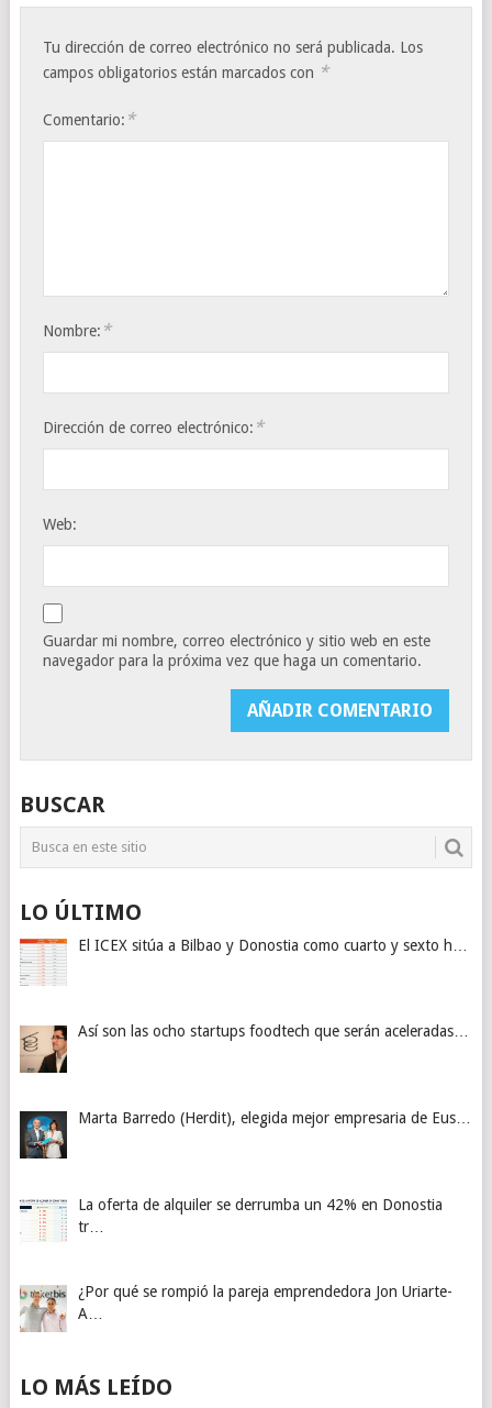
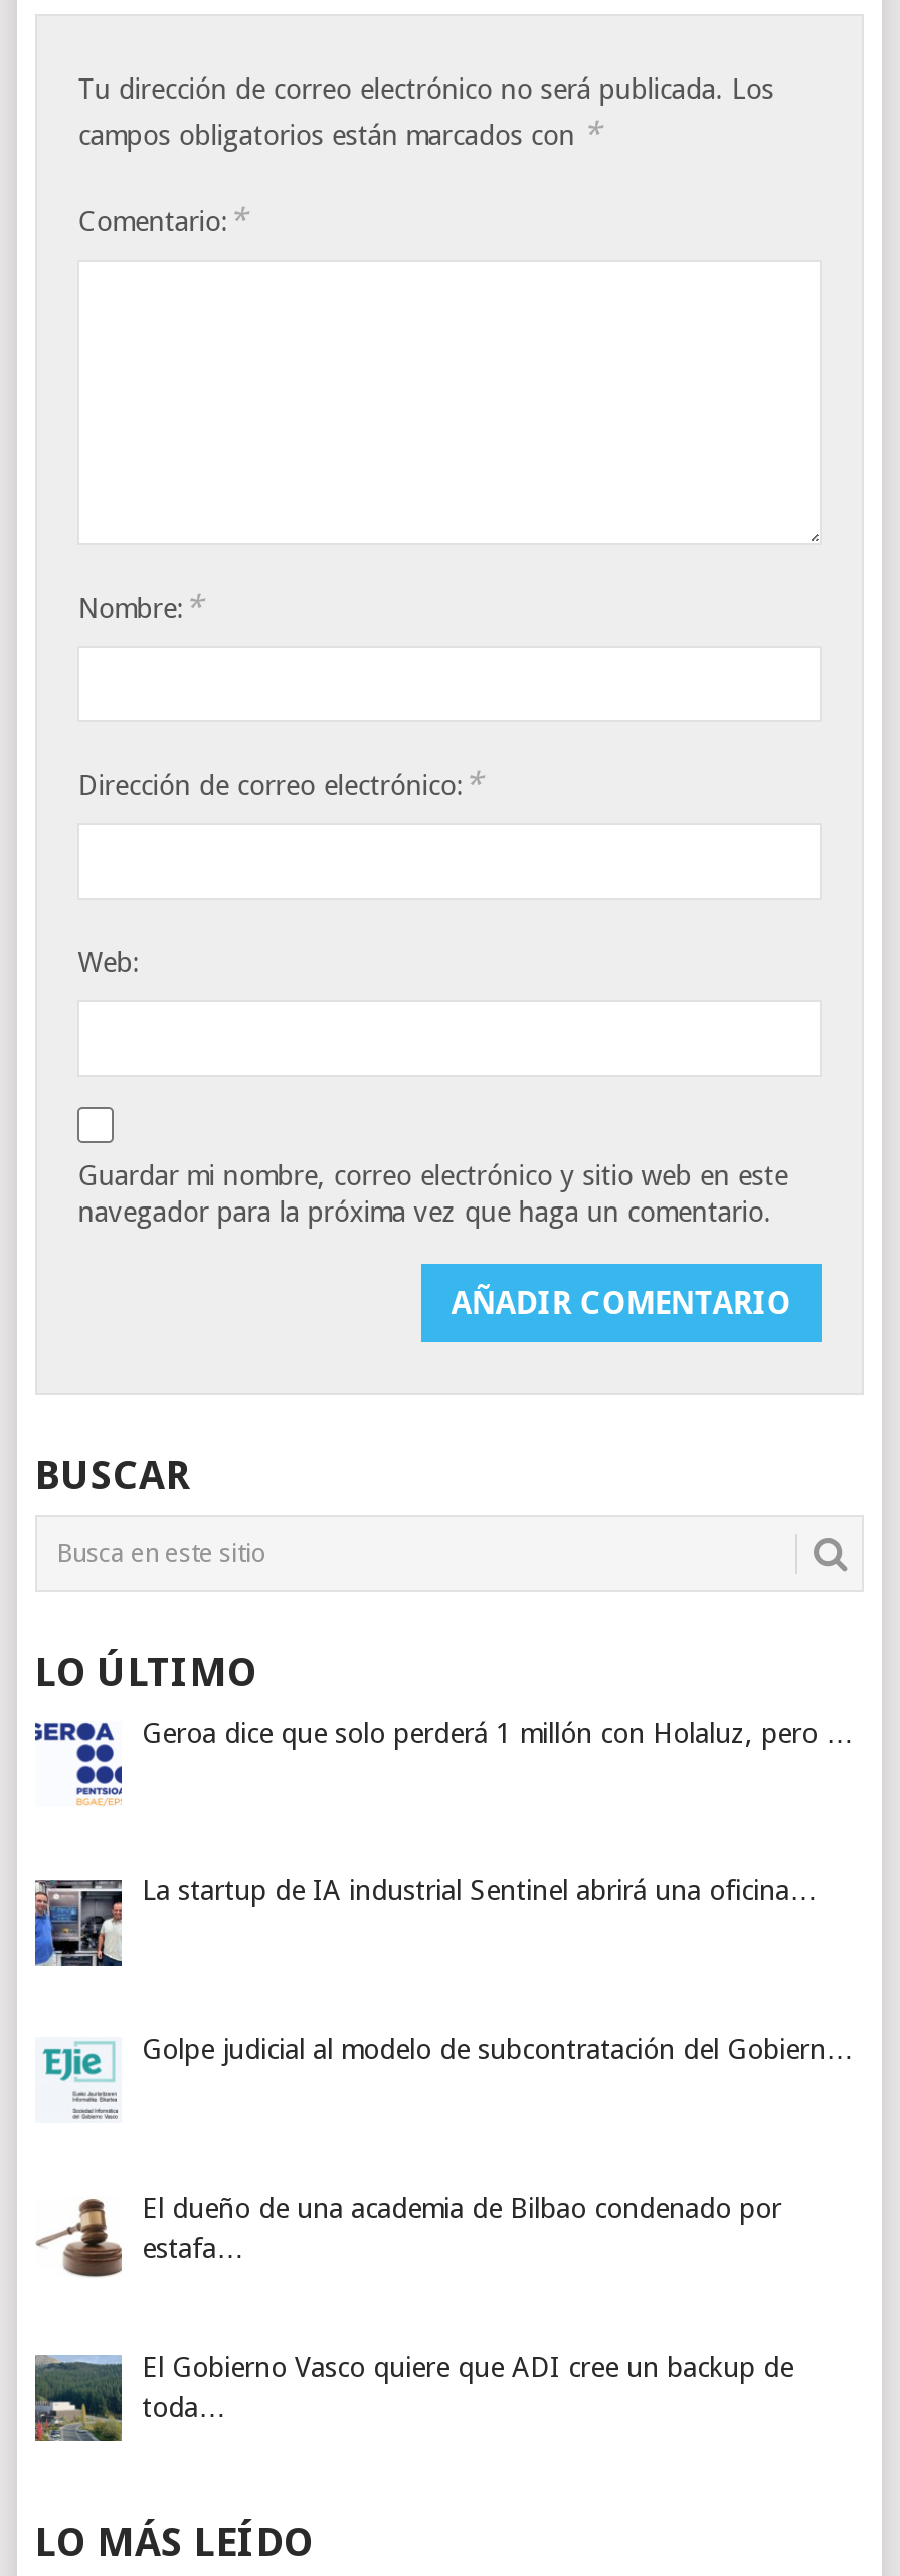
[19,936,468,986] [image] | El ICEX sitúa a Bilbao y Donostia como cuarto y sexto h… -> [33,1716,854,1805] [image] | Geroa dice que solo perderá 1 millón con Holaluz, pero …
[19,1023,469,1074] [image] | Así son las ocho startups foodtech que serán aceleradas… -> [33,1875,818,1968] [image] | La startup de IA industrial Sentinel abrirá una oficina…
[19,1109,471,1160] [image] | Marta Barredo (Herdit), elegida mejor empresaria de Eus… -> [35,2033,854,2123] [image] | Golpe judicial al modelo de subcontratación del Gobiern…
[19,1196,443,1242] [image] | La oferta de alquiler se derrumba un 42% en Donostia | tr… -> [35,2191,781,2278] [image] | El dueño de una academia de Bilbao condenado por | estafa…
[19,1282,452,1332] [image] | ¿Por qué se rompió la pareja emprendedora Jon Uriarte- | A… -> [33,2350,793,2443] [image] | El Gobierno Vasco quiere que ADI cree un backup de | toda…

